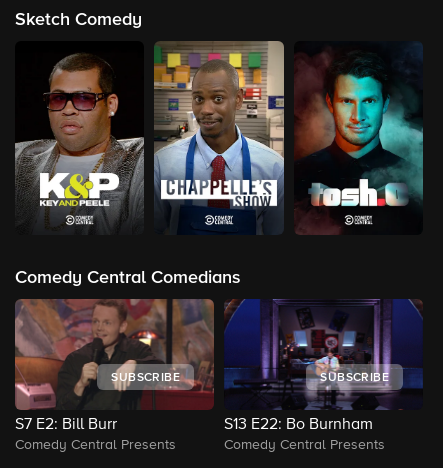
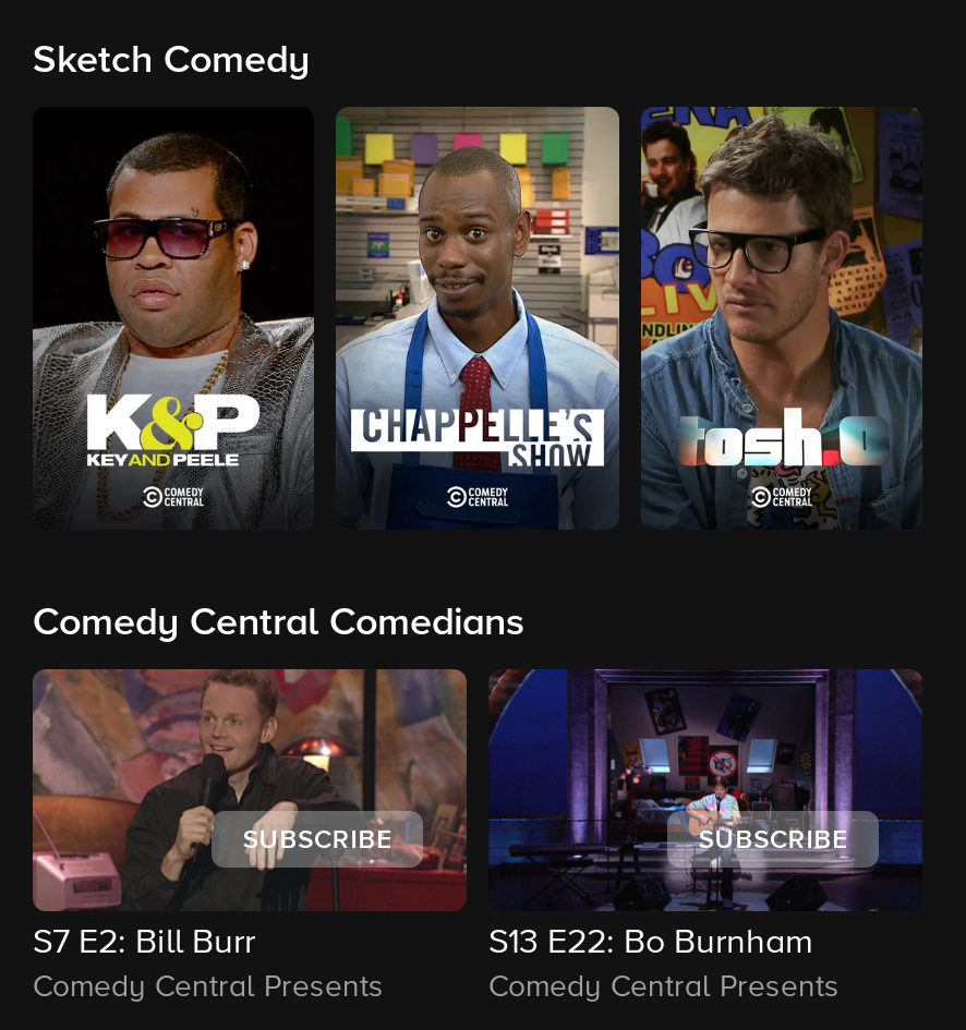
[294,41,423,235] [image] -> [639,105,922,528] [image]

